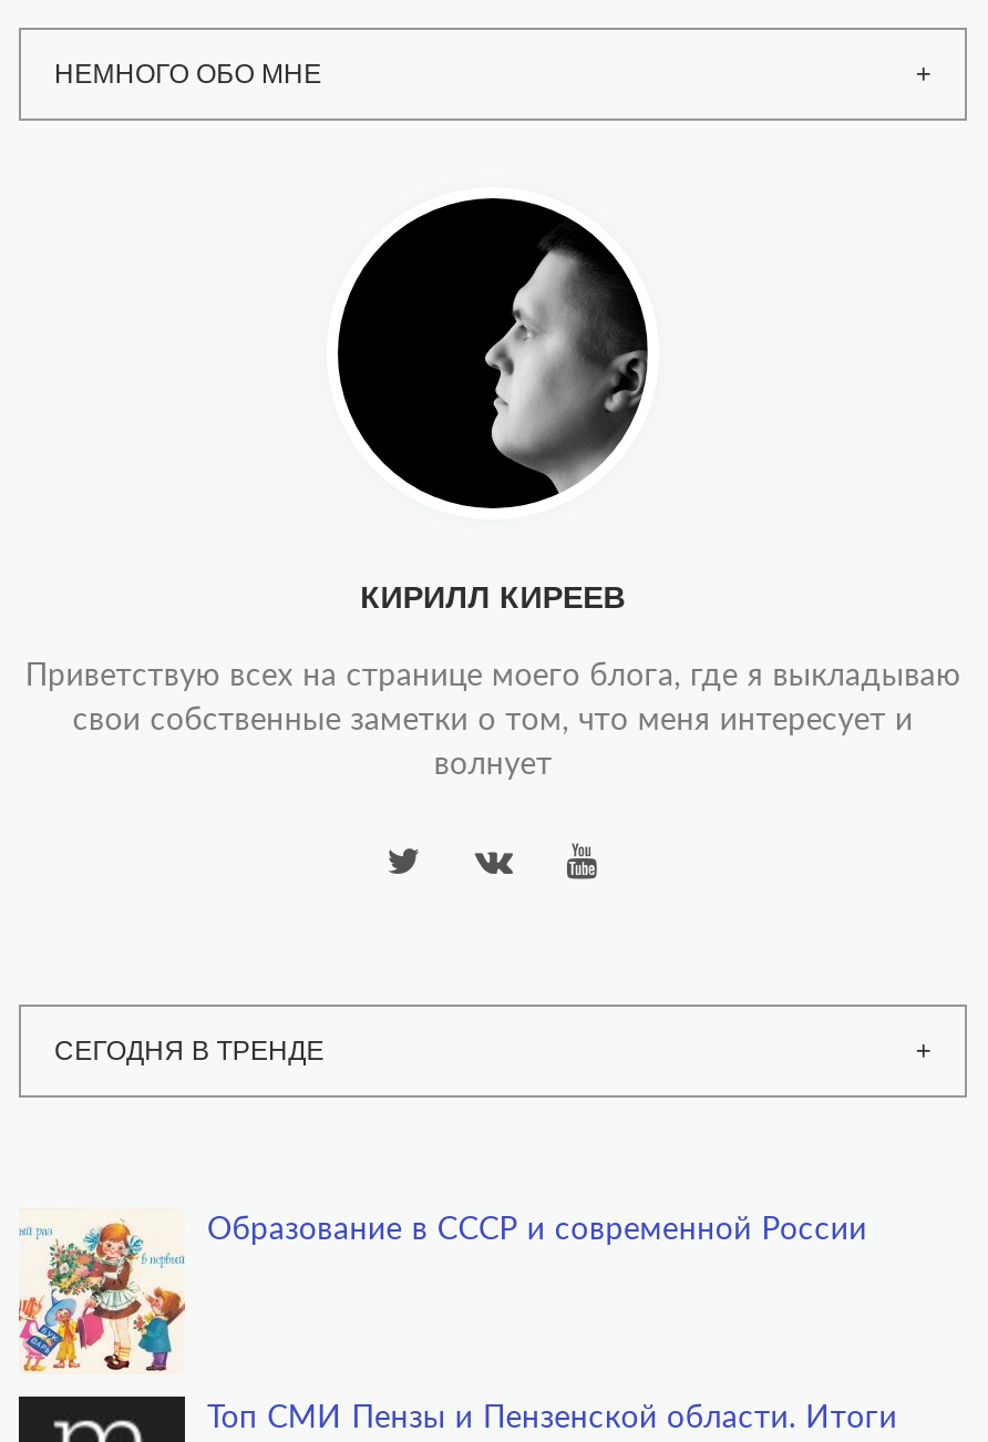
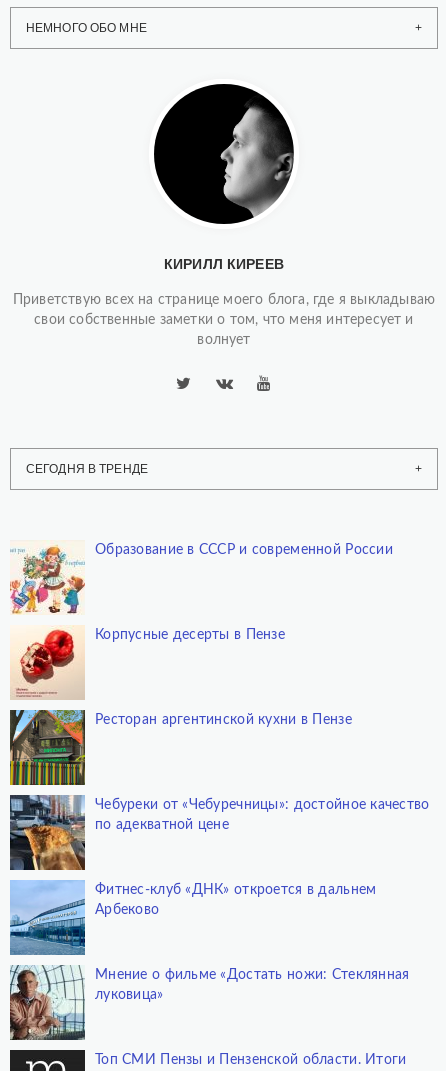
none -> [9,709,352,786] [image] | Ресторан аргентинской кухни в Пензе
none -> [9,880,376,956] [image] | Фитнес-клуб «ДНК» откроется в дальнем | Арбеково
none -> [9,964,409,1041] [image] | Мнение о фильме «Достать ножи: Стеклянная | луковица»
none -> [10,626,285,700] [image] | Корпусные десерты в Пензе
none -> [10,794,430,871] [image] | Чебуреки от «Чебуречницы»: достойное качество | по адекватной цене

